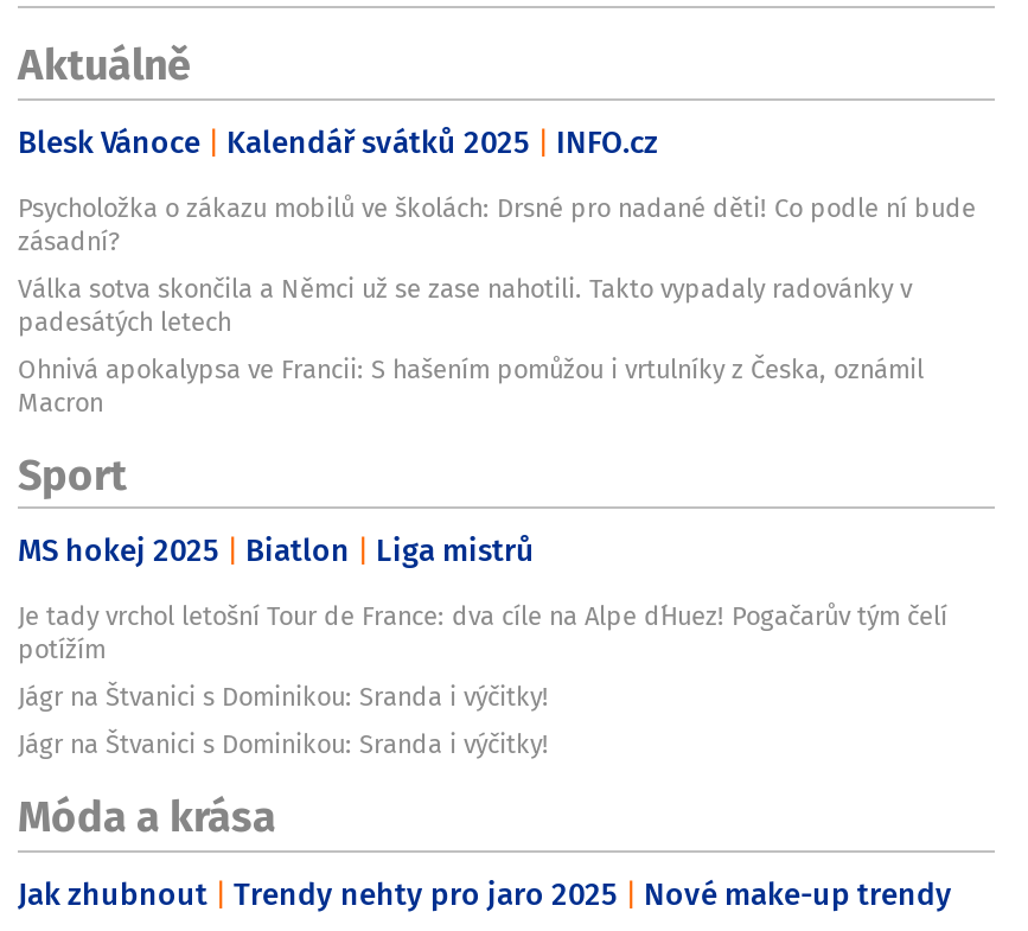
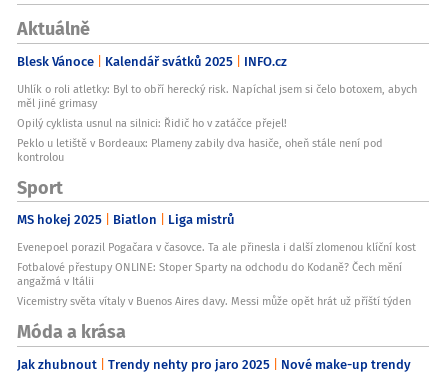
[18,188,976,421] Psycholožka o zákazu mobilů ve školách: Drsné pro nadané děti! Co podle ní bude | zásadní? | Válka sotva skončila a Němci už se zase nahotili. Takto vypadaly radovánky v | padesátých letech | Ohnivá apokalypsa ve Francii: S hašením pomůžou i vrtulníky z Česka, oznámil | Macron -> [17,81,417,165] Uhlík o roli atletky: Byl to obří herecký risk. Napíchal jsem si čelo botoxem, abych | měl jiné grimasy | Opilý cyklista usnul na silnici: Řidič ho v zatáčce přejel! | Peklo u letiště v Bordeaux: Plameny zabily dva hasiče, oheň stále není pod | kontrolou
[18,598,947,764] Je tady vrchol letošní Tour de France: dva cíle na Alpe d´Huez! Pogačarův tým čelí | potížím | Jágr na Štvanici s Dominikou: Sranda i výčitky! | Jágr na Štvanici s Dominikou: Sranda i výčitky! -> [17,239,416,309] Evenepoel porazil Pogačara v časovce. Ta ale přinesla i další zlomenou klíční kost | Fotbalové přestupy ONLINE: Stoper Sparty na odchodu do Kodaně? Čech mění | angažmá v Itálii | Vicemistry světa vítaly v Buenos Aires davy. Messi může opět hrát už příští týden

